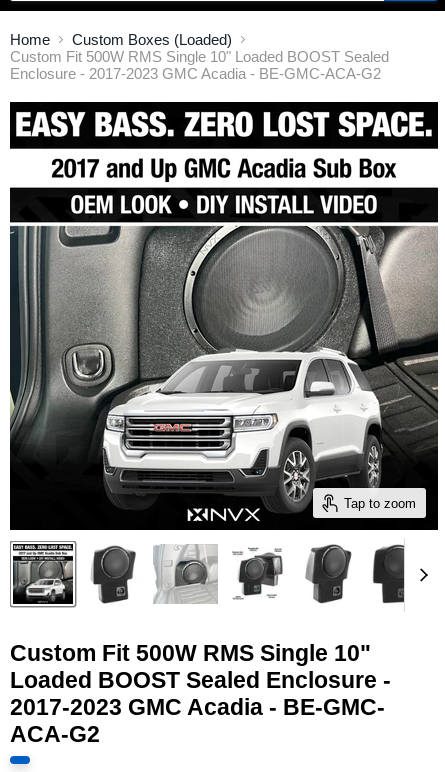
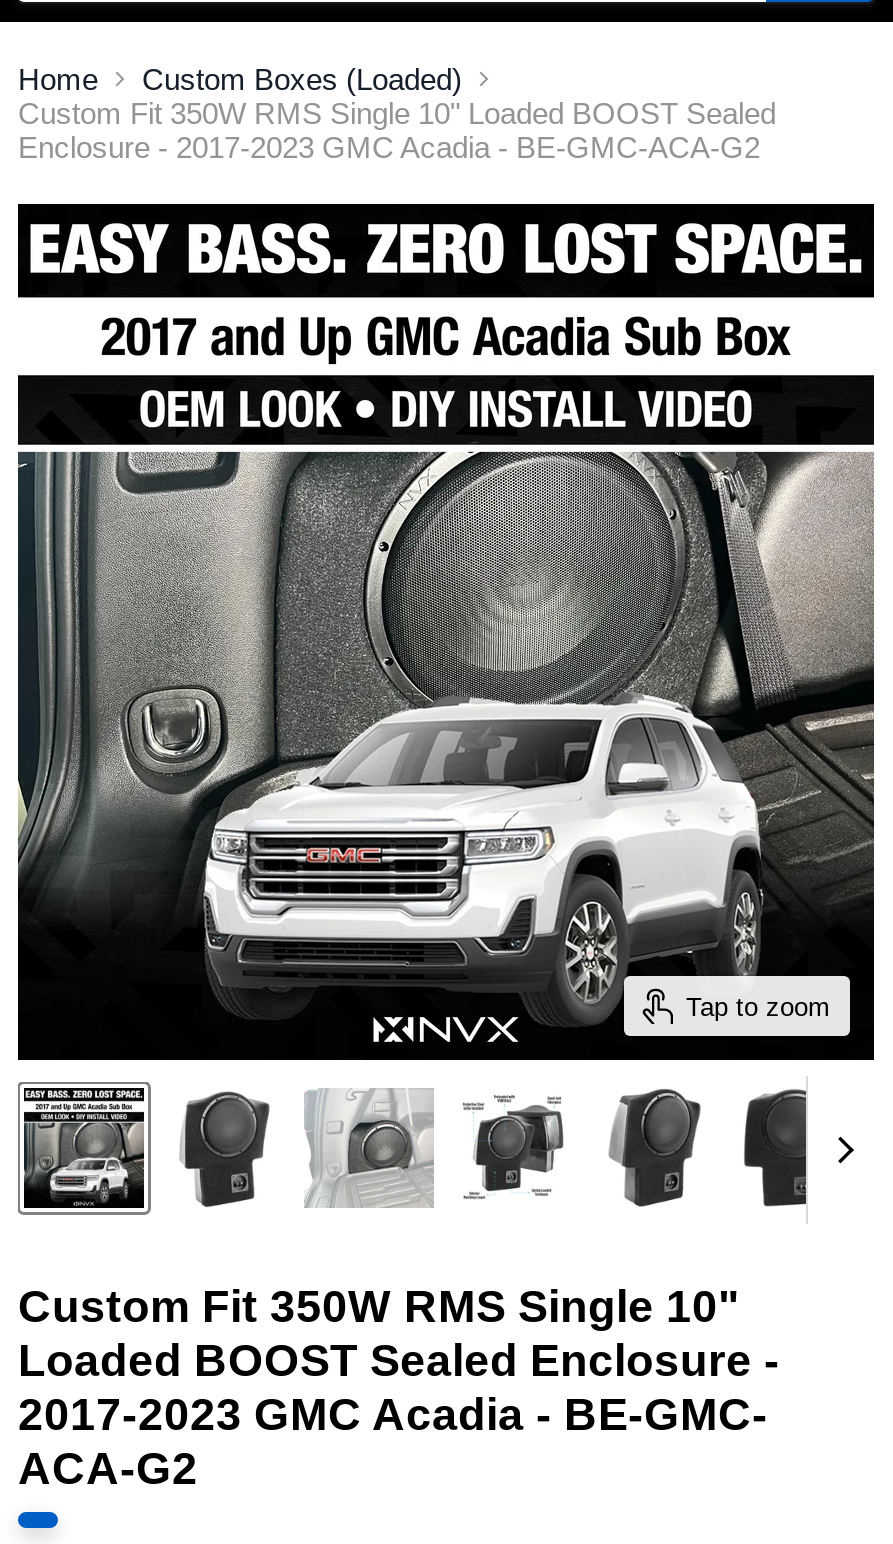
[10,48,389,65] Custom Fit 500W RMS Single 10" Loaded BOOST Sealed -> [18,96,776,130] Custom Fit 350W RMS Single 10" Loaded BOOST Sealed
[10,641,371,666] Custom Fit 500W RMS Single 10" -> [18,1282,740,1332] Custom Fit 350W RMS Single 10"

